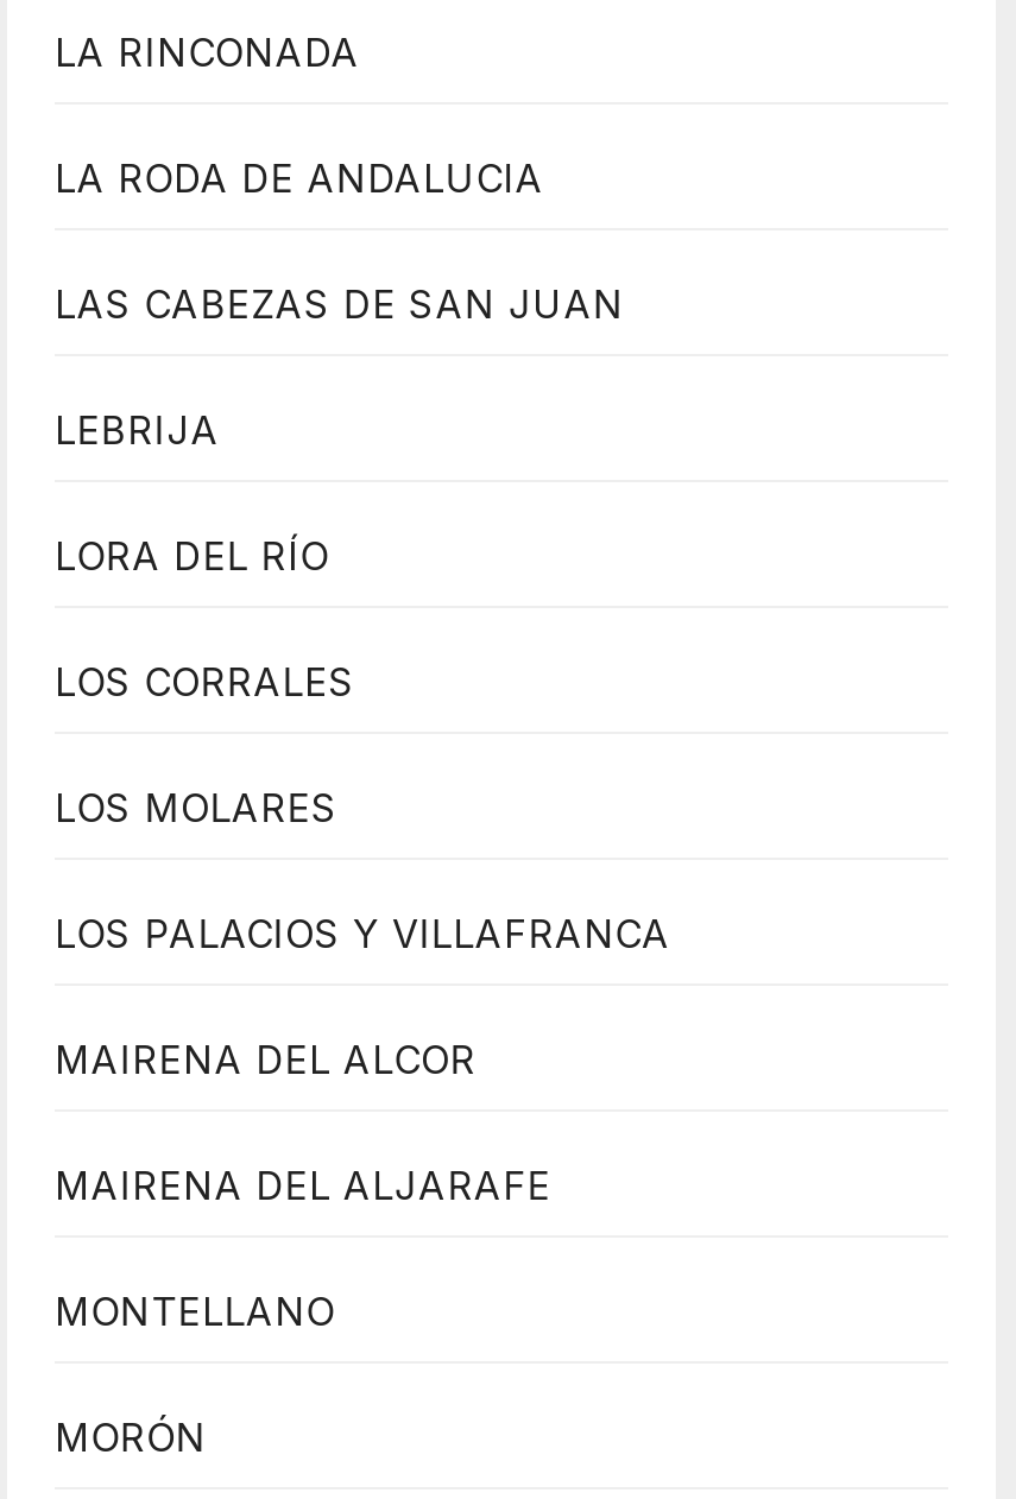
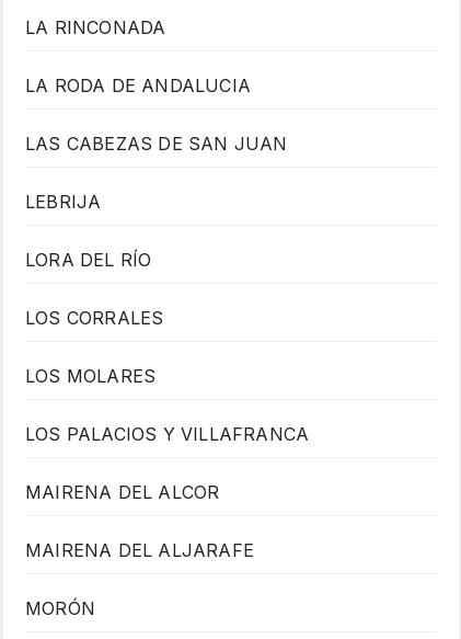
[55,1287,335,1335] MONTELLANO -> none

